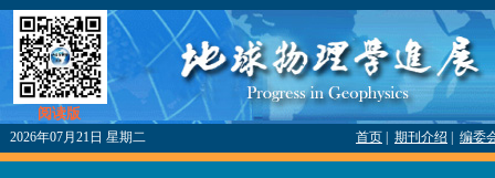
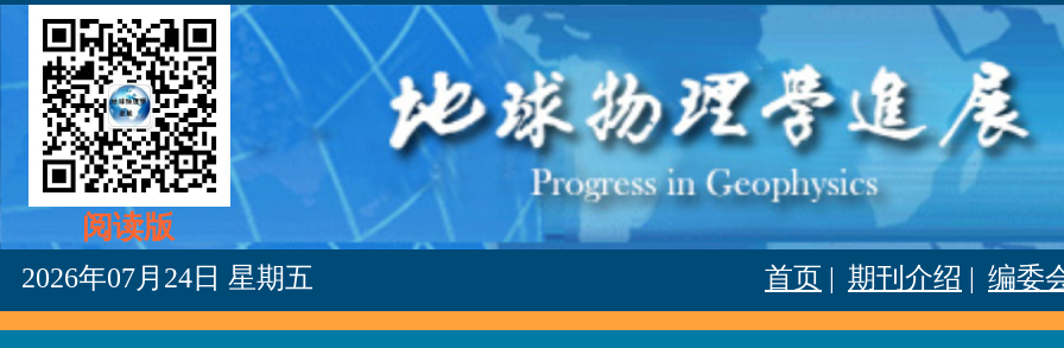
[10,129,146,145] 2026年07月21日 星期二 -> [21,261,313,295] 2026年07月24日 星期五

